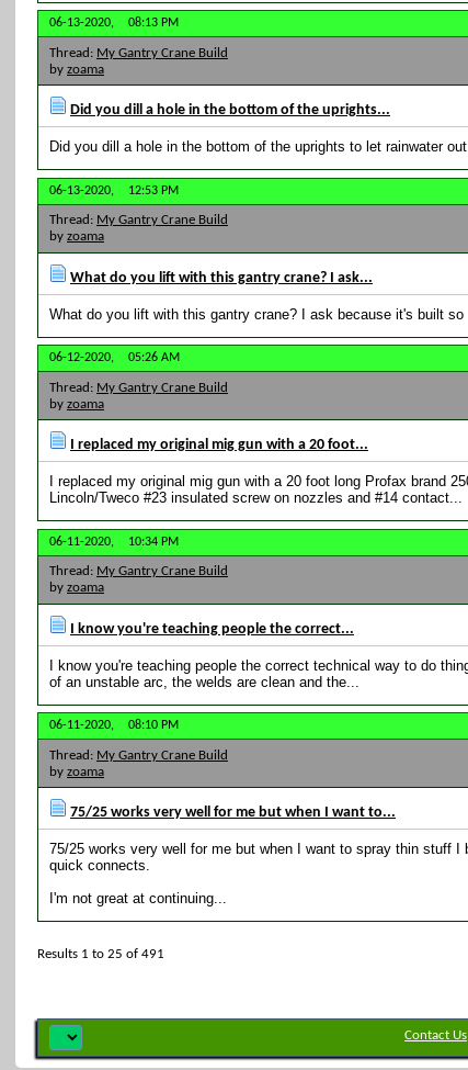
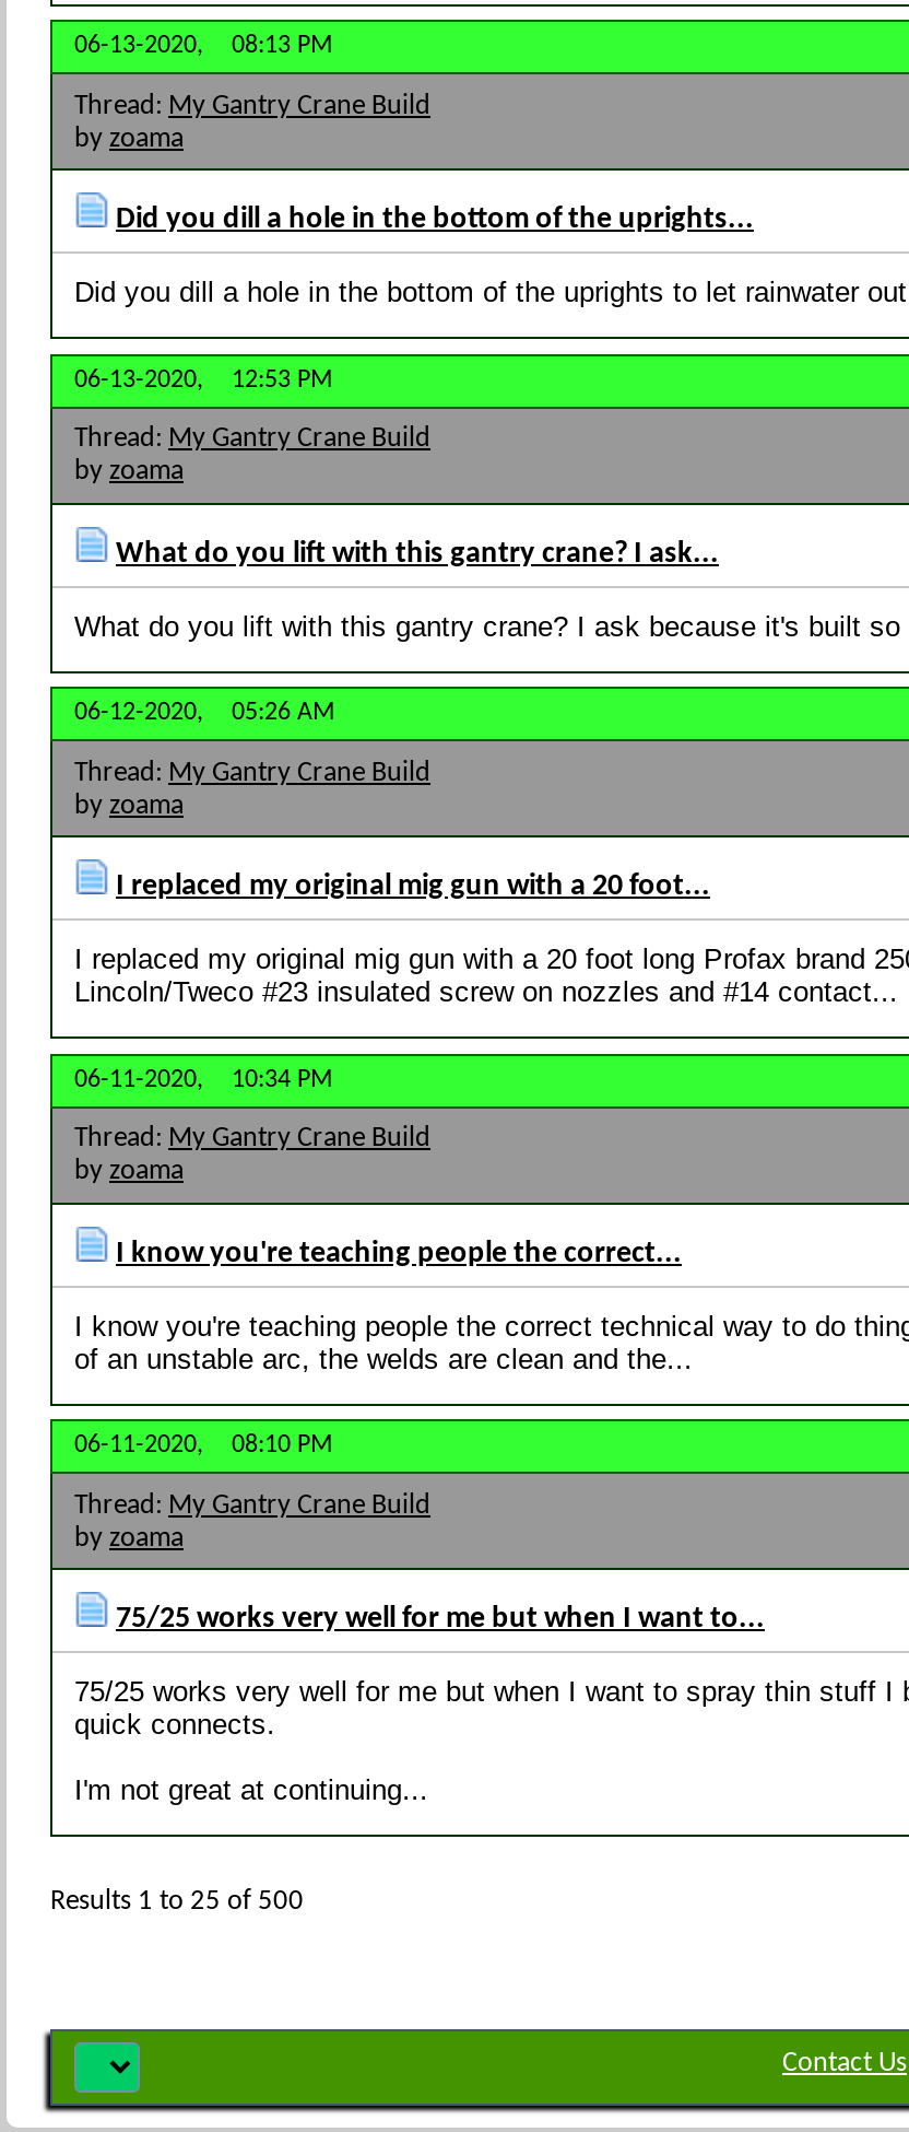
[37,947,164,961] Results 1 to 25 of 491 -> [50,1886,304,1914] Results 1 to 25 of 500

